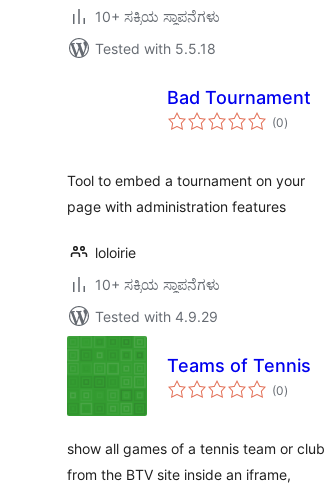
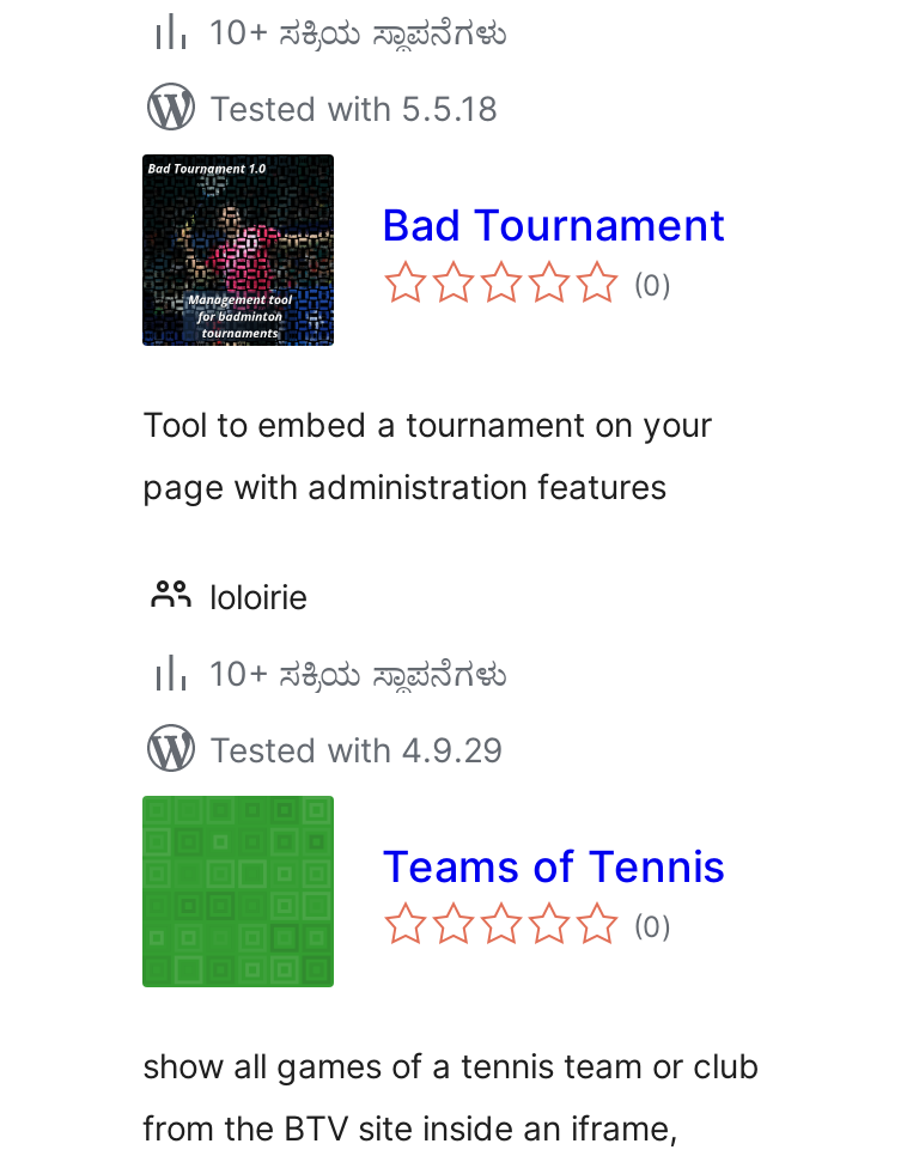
none -> [140,152,336,348] [image]

